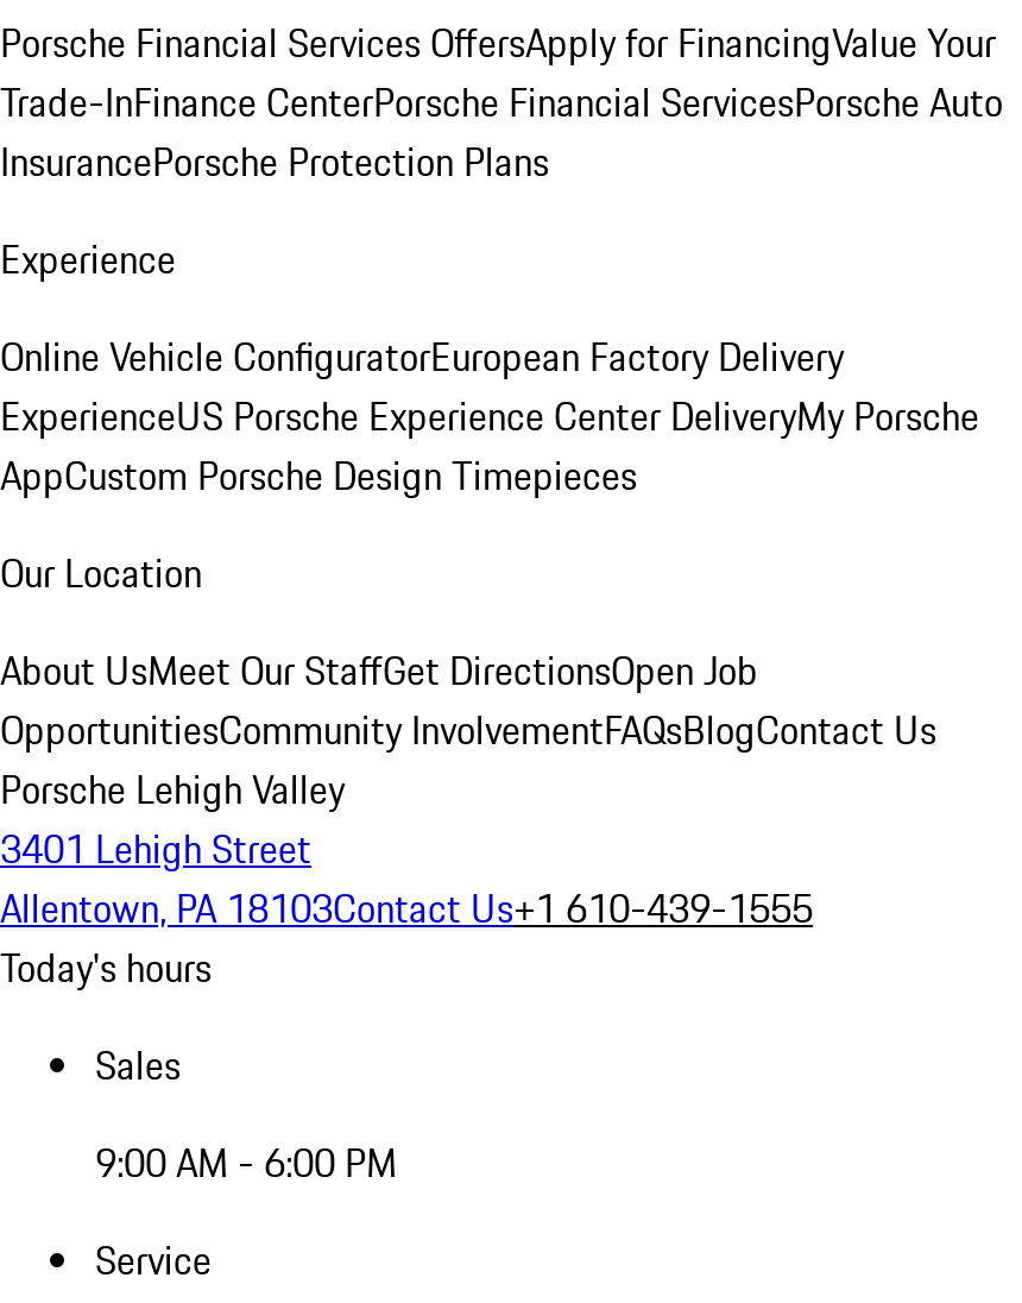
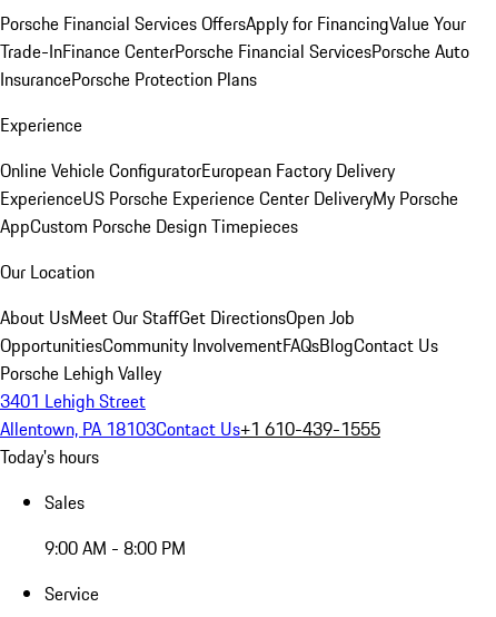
[95,1134,397,1191] 9:00 AM - 6:00 PM -> [44,535,186,561] 9:00 AM - 8:00 PM

